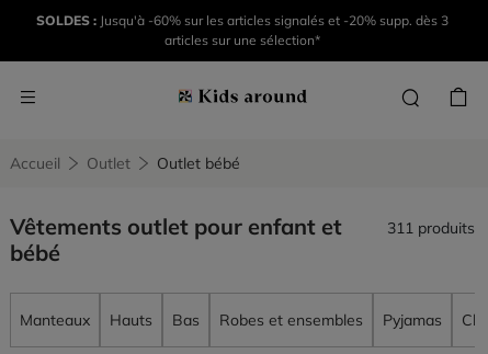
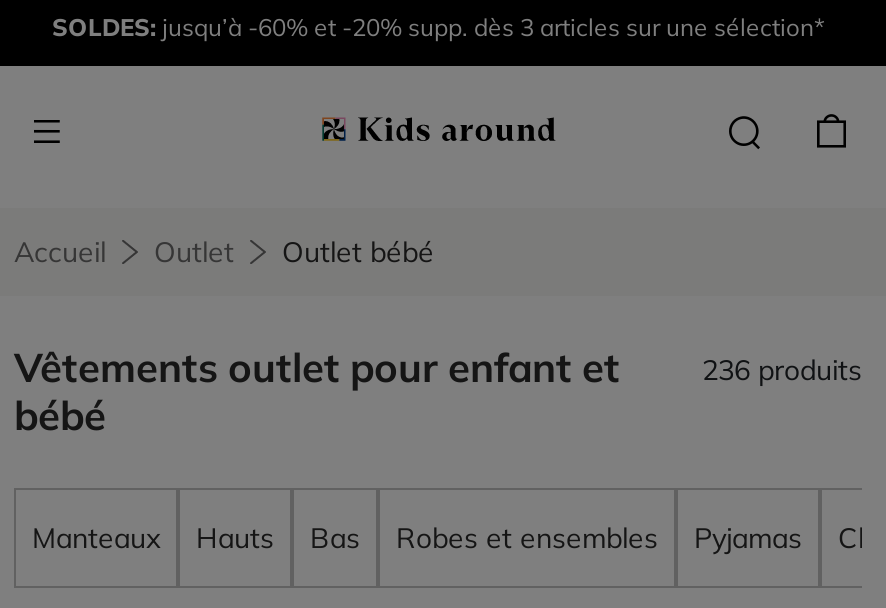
[36,12,449,48] SOLDES : Jusqu'à -60% sur les articles signalés et -20% supp. dès 3 | articles sur une sélection* -> [52,12,824,42] SOLDES: jusqu’à -60% et -20% supp. dès 3 articles sur une sélection*
[387,218,475,238] 311 produits -> [702,352,862,388] 236 produits

